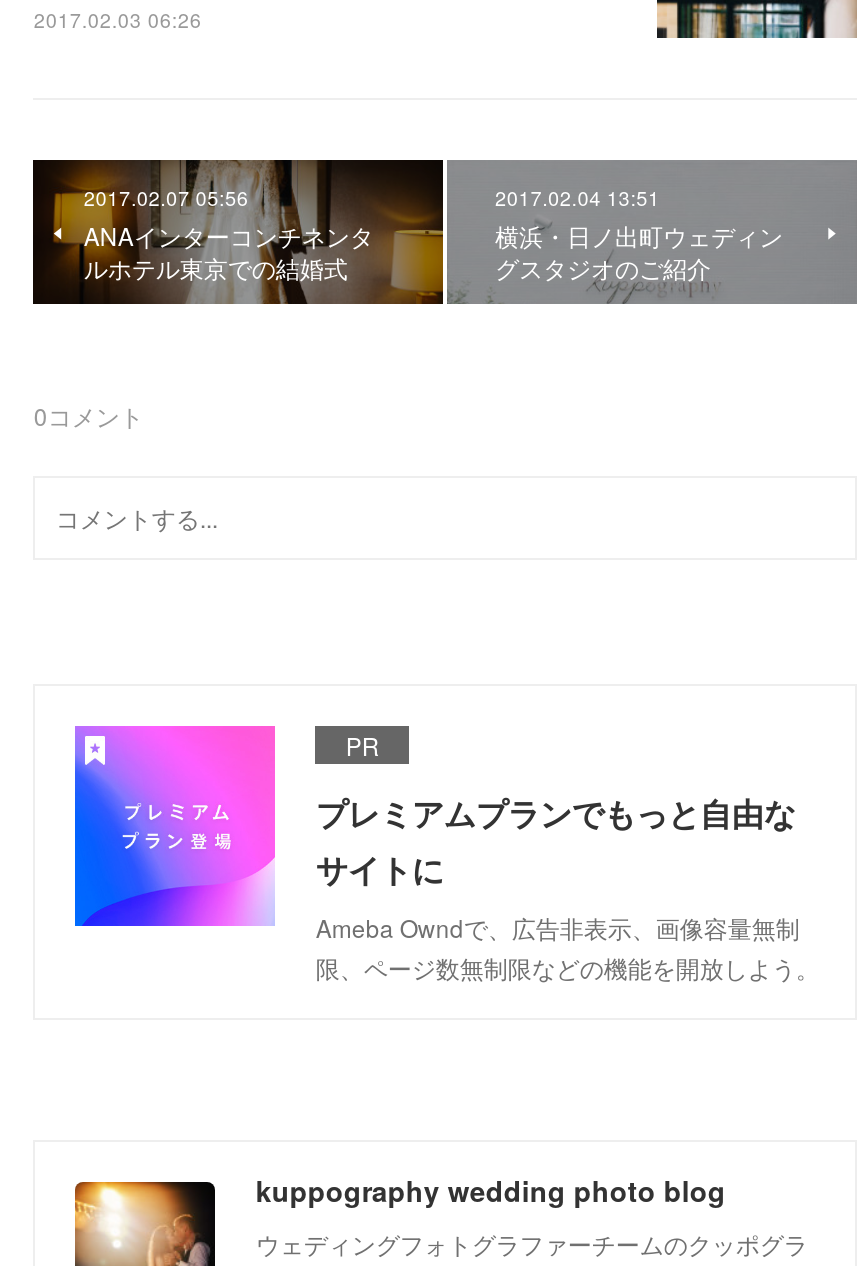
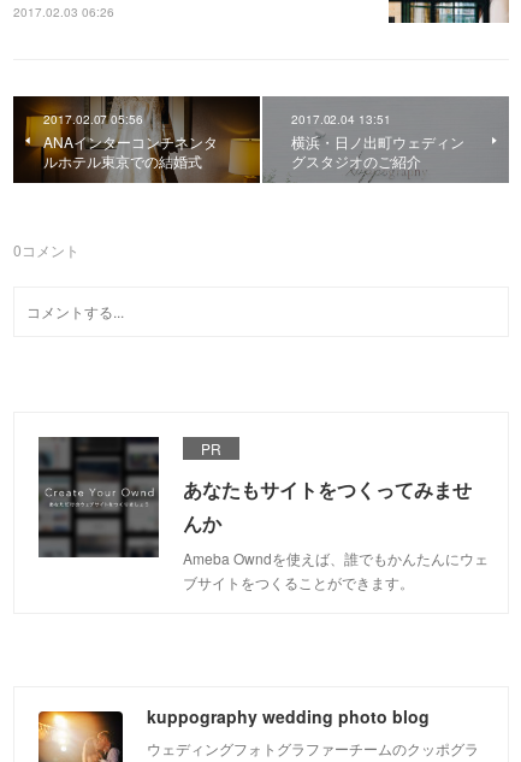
[73,724,820,984] [image] | プレミアムプランでもっと自由な | サイトに | Ameba Owndで、広告非表示、画像容量無制 | 限、ページ数無制限などの機能を開放しよう。 -> [37,436,489,592] [image] | あなたもサイトをつくってみませ | んか | Ameba Owndを使えば、誰でもかんたんにウェ | ブサイトをつくることができます。

